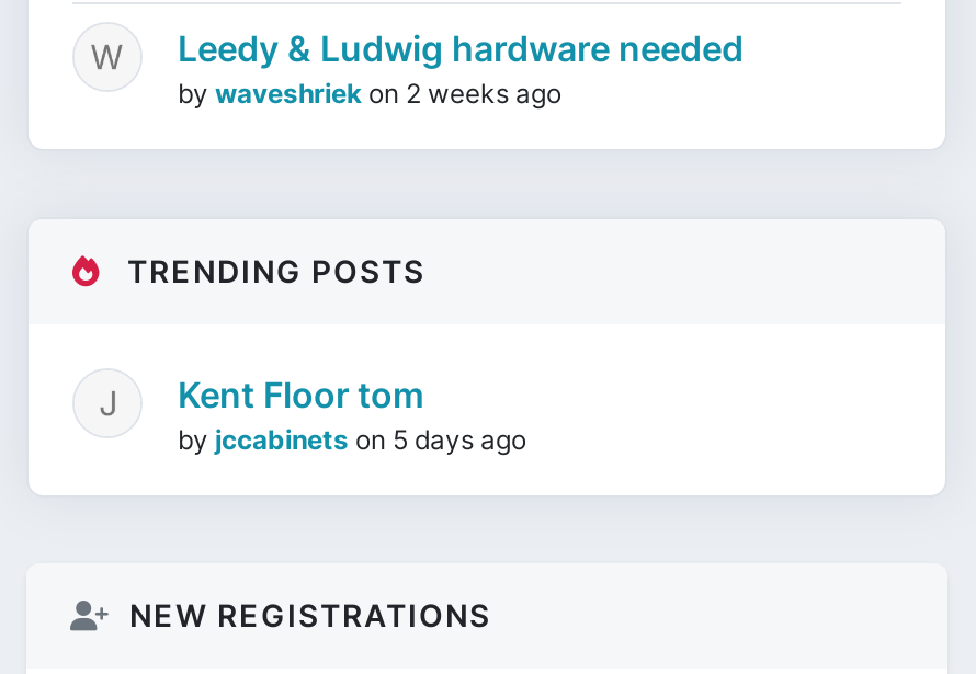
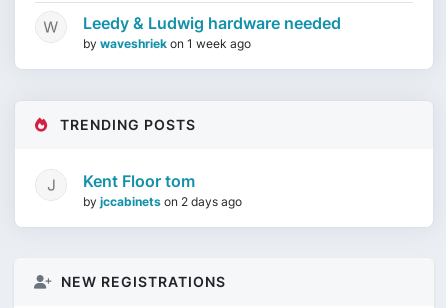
[178,77,561,110] by waveshriek on 2 weeks ago -> [83,36,251,51] by waveshriek on 1 week ago
[178,423,526,456] by jccabinets on 5 days ago -> [83,194,242,209] by jccabinets on 2 days ago

